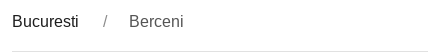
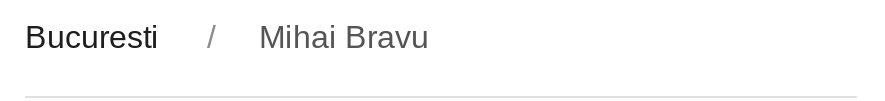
[129,13,184,30] Berceni -> [259,20,429,54] Mihai Bravu

